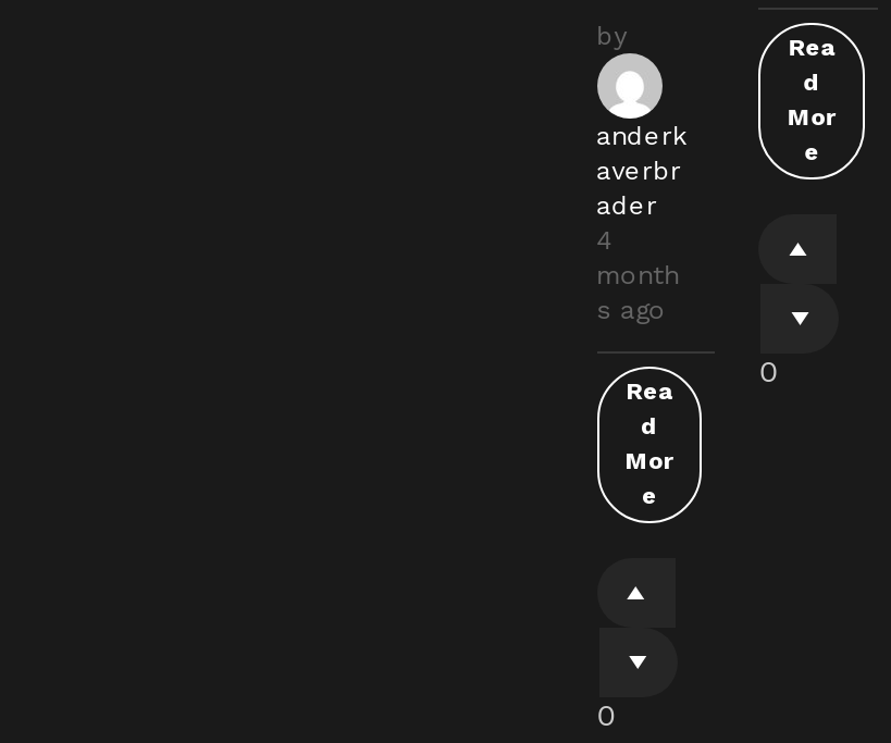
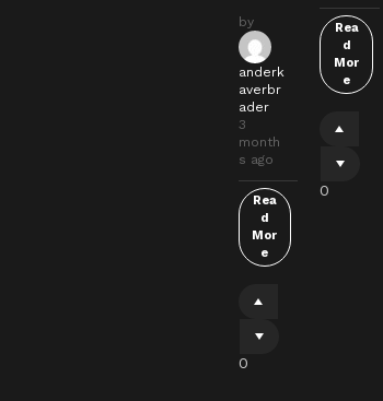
[596,227,612,257] 4 -> [238,117,246,132] 3

